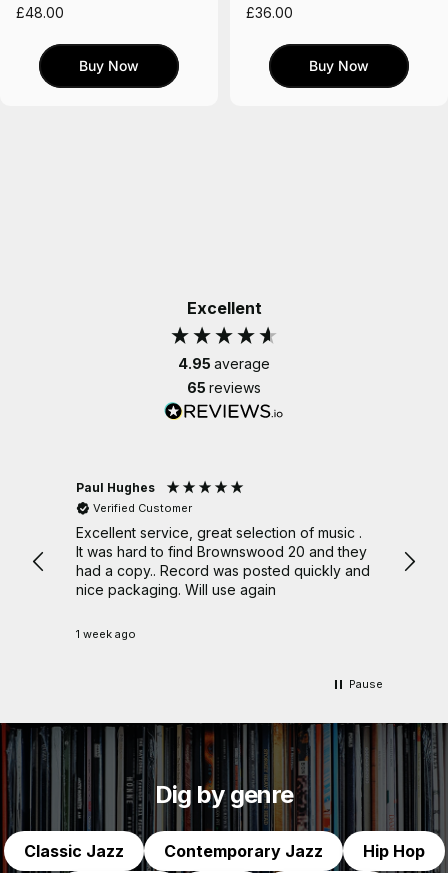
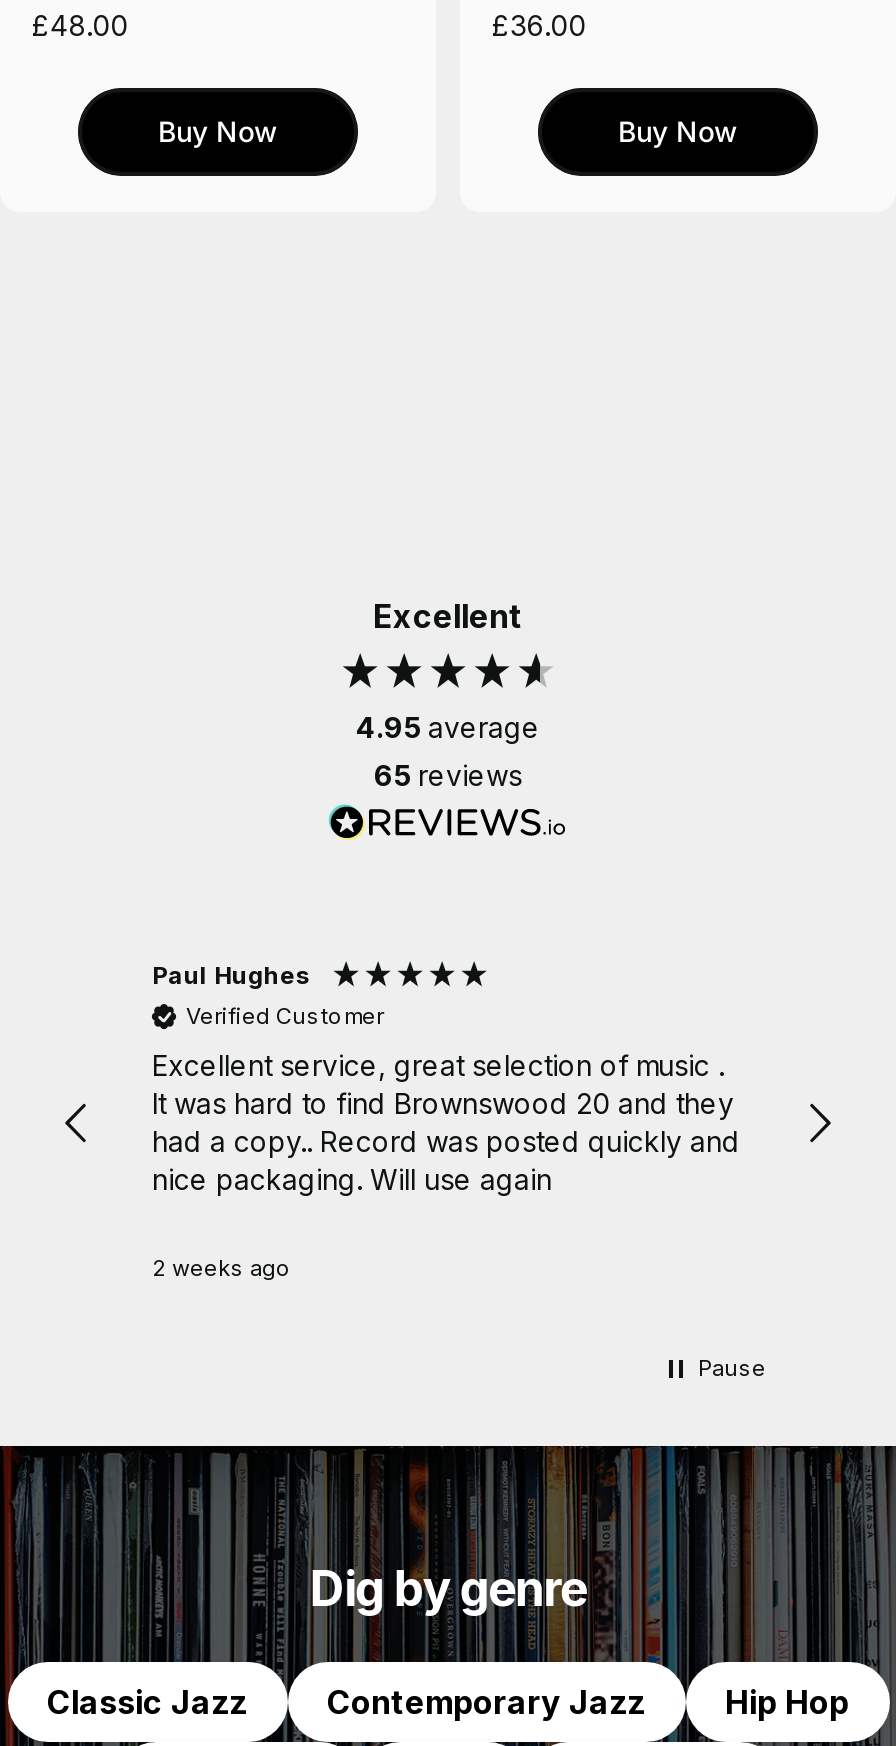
[76,627,136,641] 1 week ago -> [152,1253,292,1281] 2 weeks ago

